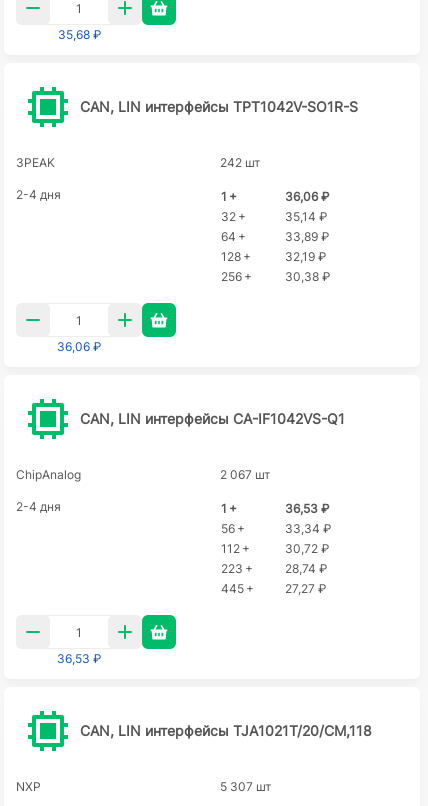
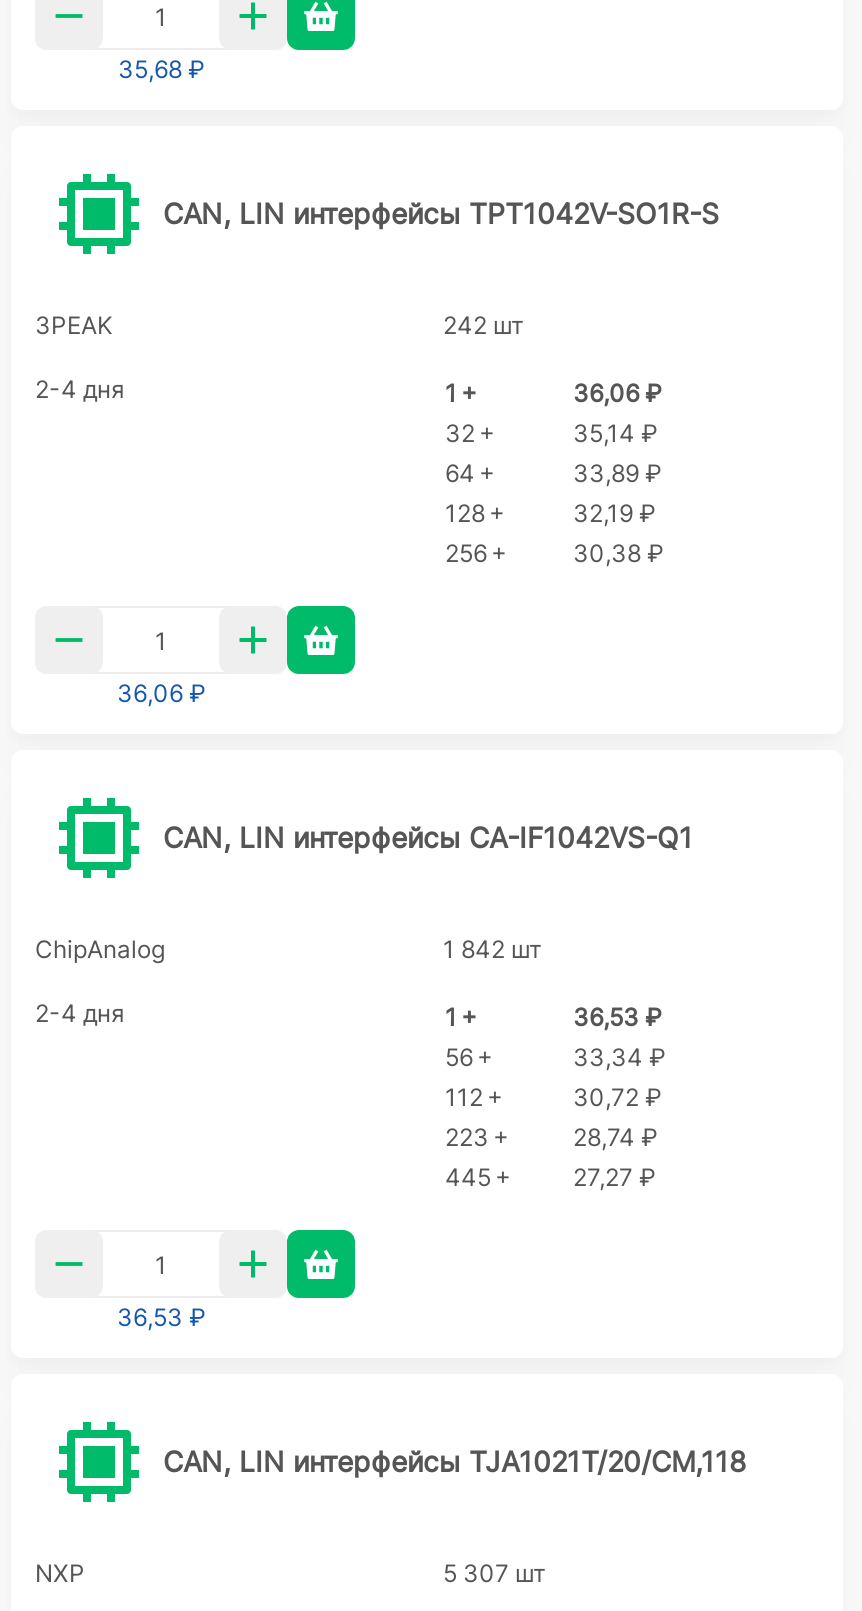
[220,467,270,482] 2 067 шт -> [443,934,541,964] 1 842 шт

